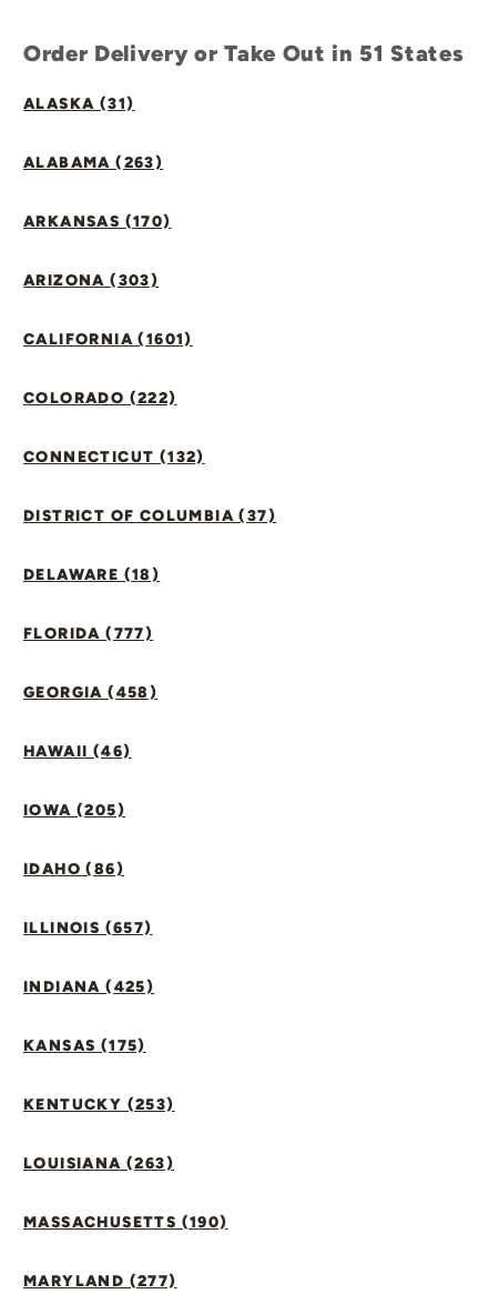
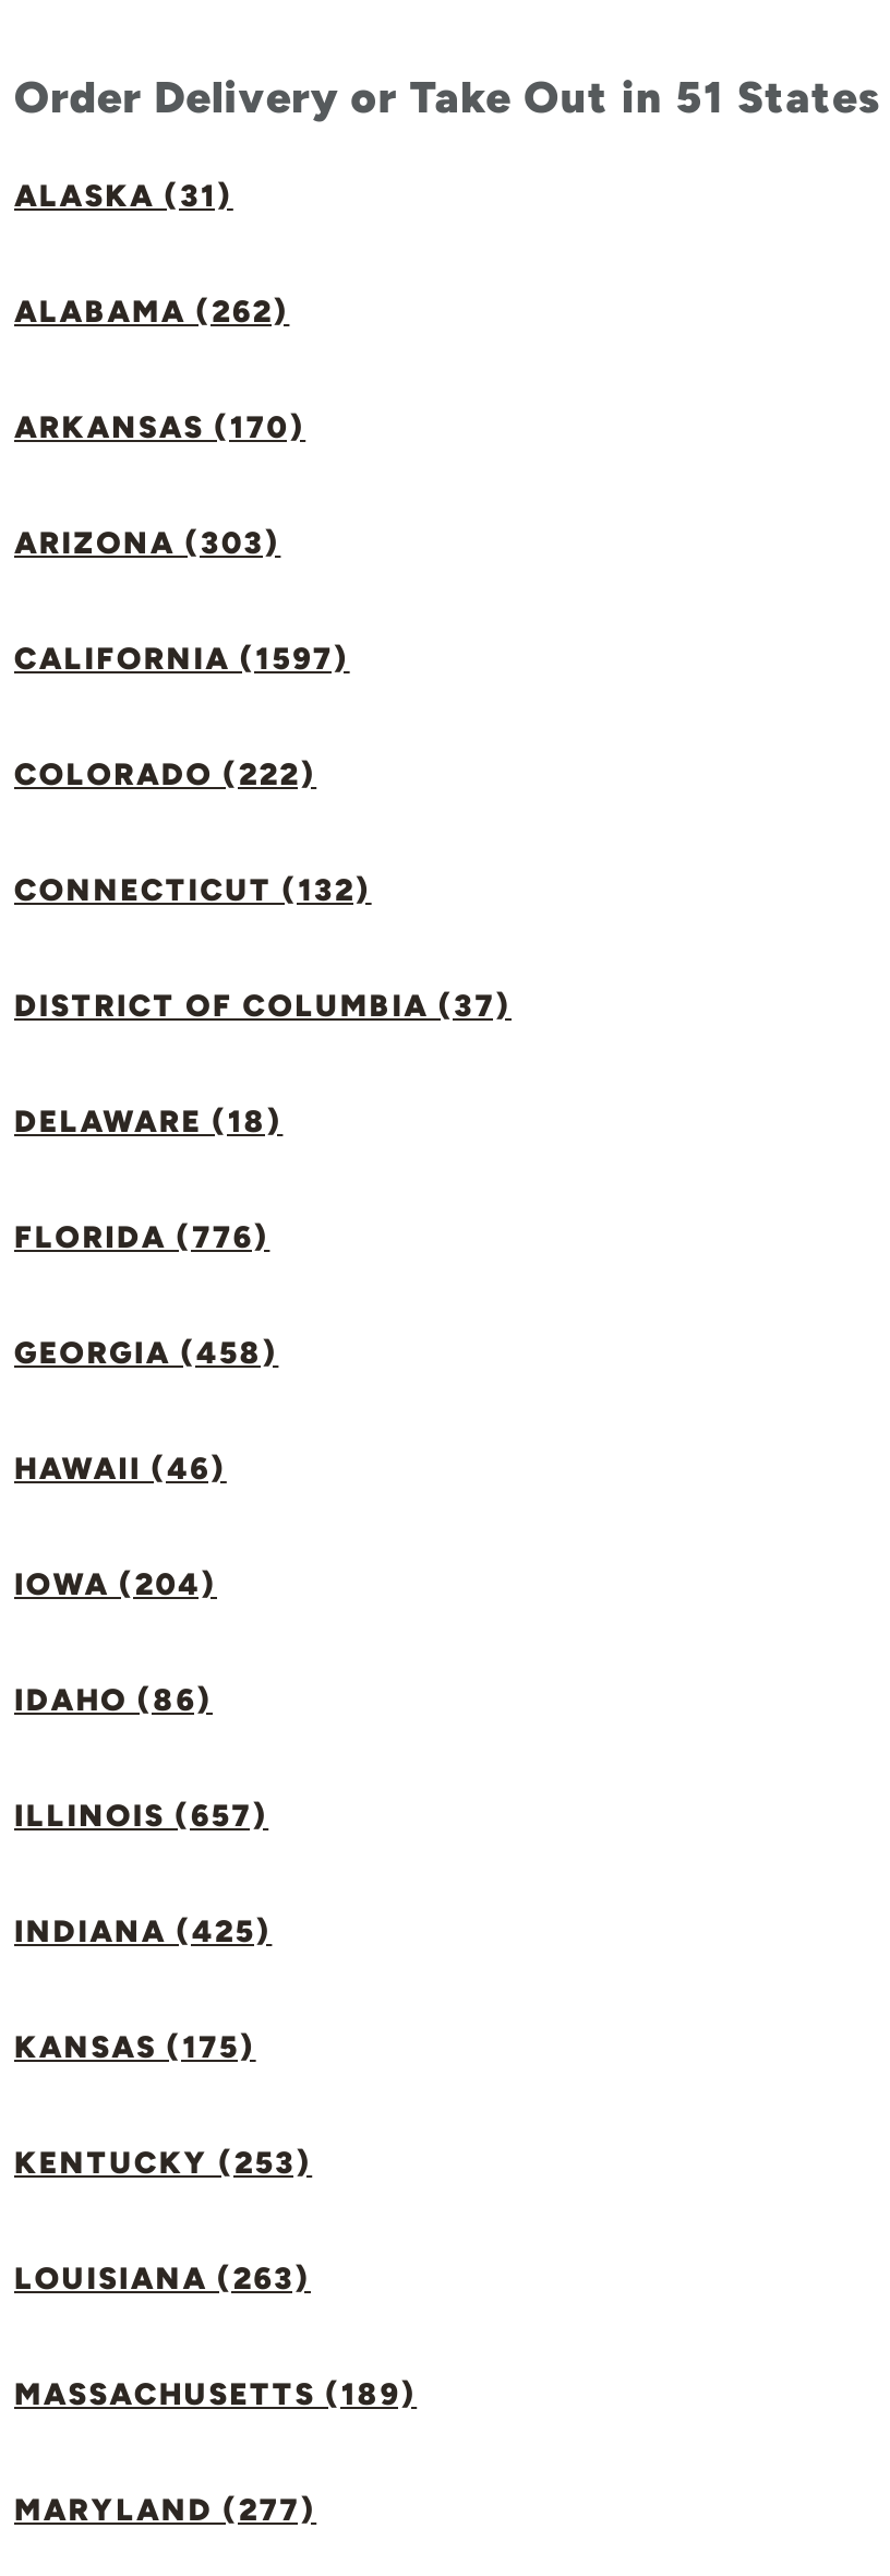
[23,153,163,172] ALABAMA (263) -> [14,294,289,331] ALABAMA (262)
[23,330,193,349] CALIFORNIA (1601) -> [14,641,350,678] CALIFORNIA (1597)
[23,624,153,643] FLORIDA (777) -> [14,1219,270,1256] FLORIDA (776)
[23,801,125,820] IOWA (205) -> [14,1566,217,1603] IOWA (204)
[23,1213,228,1232] MASSACHUSETTS (190) -> [14,2376,417,2413] MASSACHUSETTS (189)

